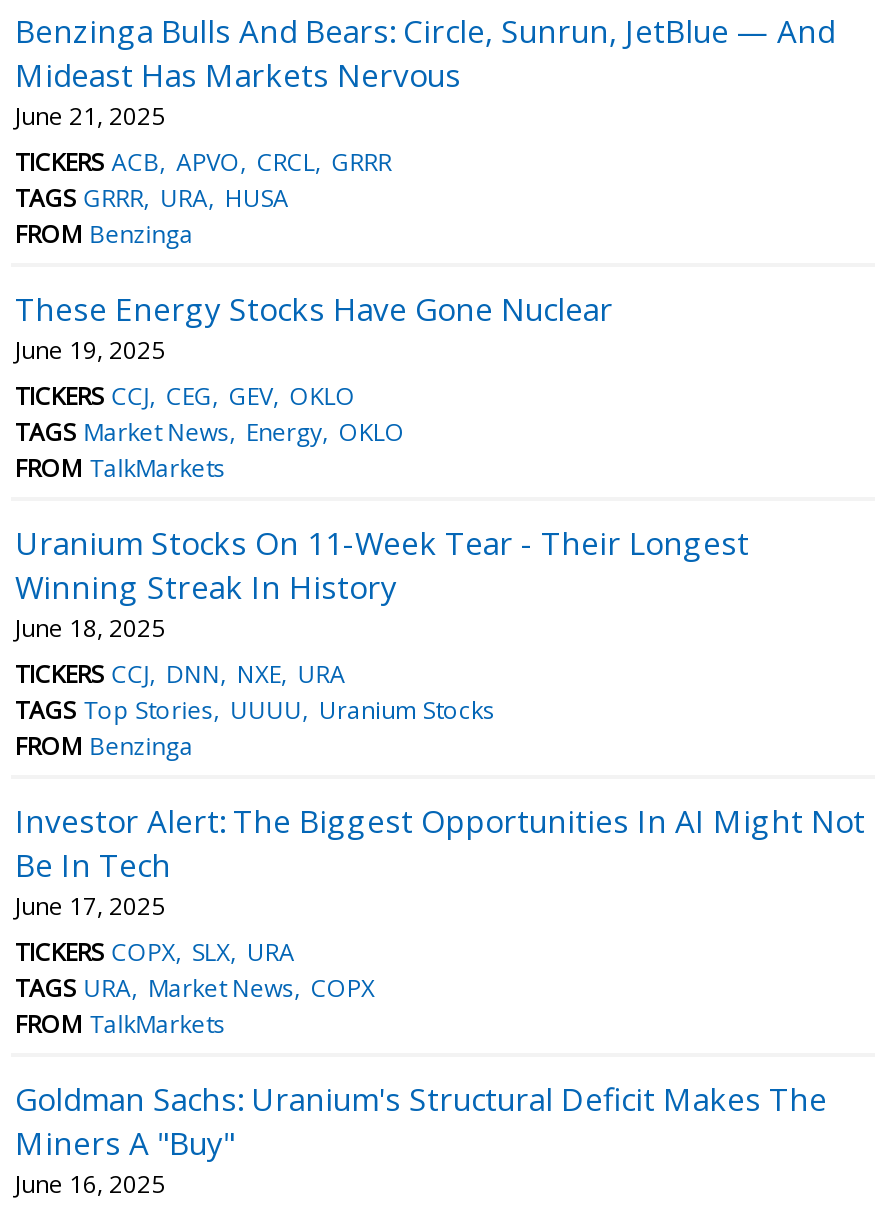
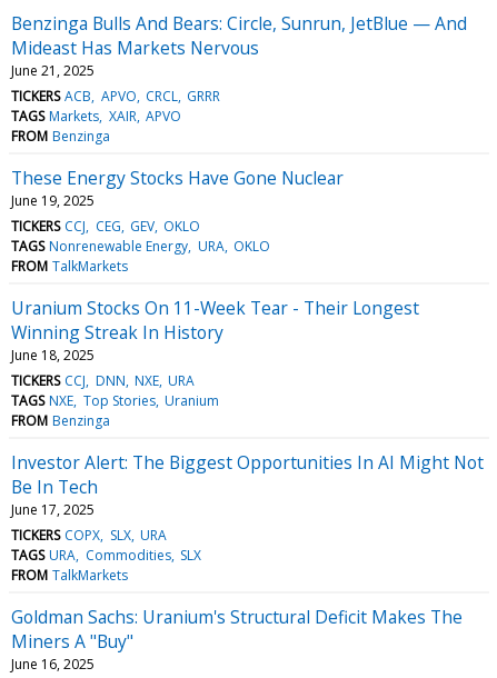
[15,181,289,215] TAGS GRRR URA HUSA -> [11,107,181,125] TAGS Markets XAIR APVO
[15,415,405,449] TAGS Market News Energy OKLO -> [11,237,270,256] TAGS Nonrenewable Energy URA OKLO
[15,693,495,727] TAGS Top Stories UUUU Uranium Stocks -> [11,391,219,410] TAGS NXE Top Stories Uranium
[15,971,375,1005] TAGS URA Market News COPX -> [11,546,201,565] TAGS URA Commodities SLX

